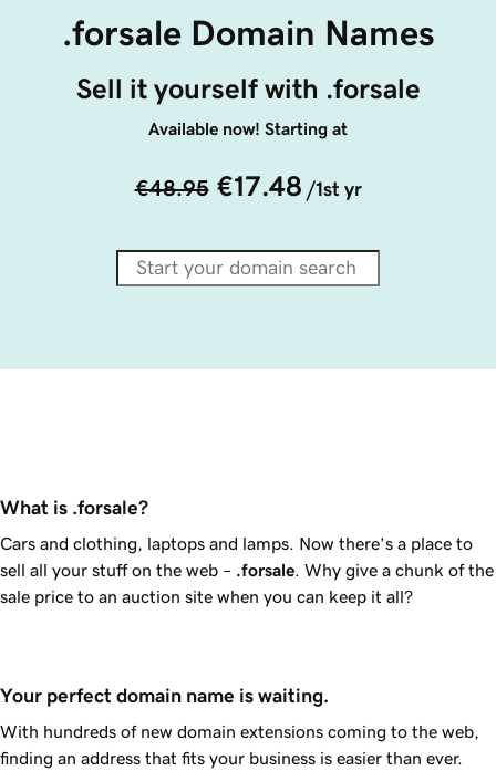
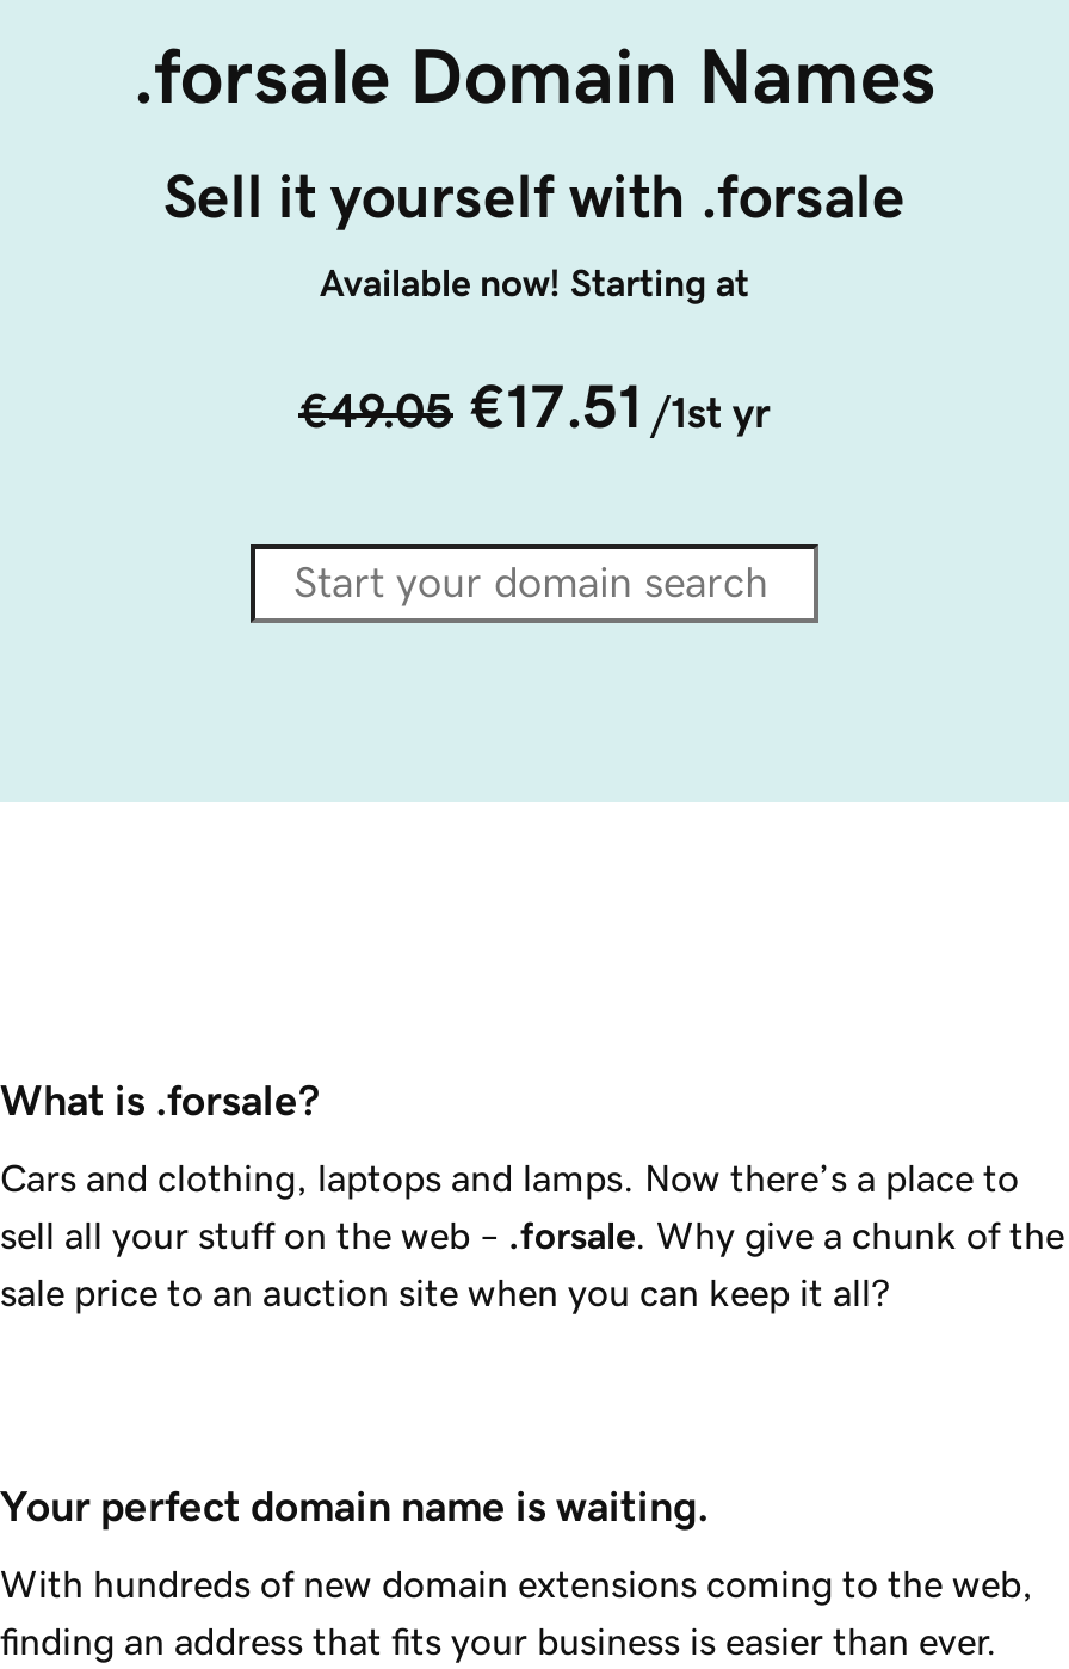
[135,171,361,200] €48.95 €17.48 /1st yr -> [298,375,771,437] €49.05 €17.51 /1st yr

